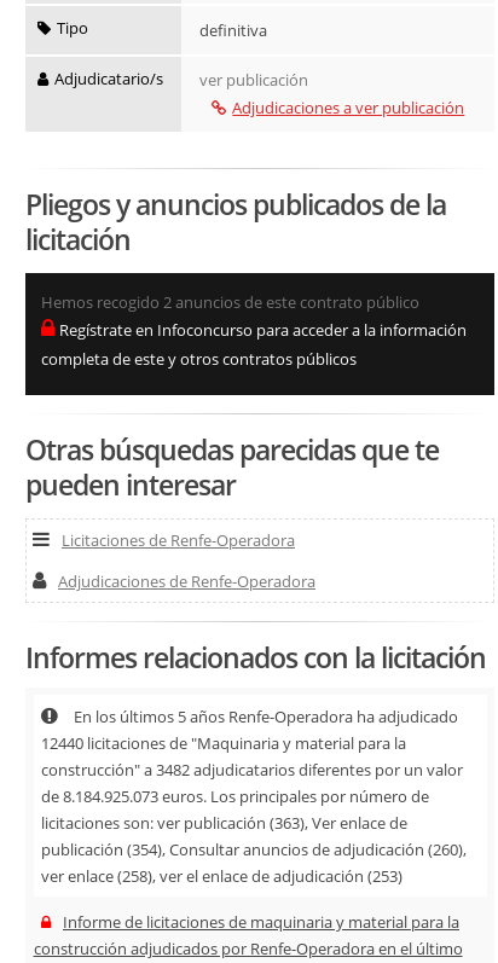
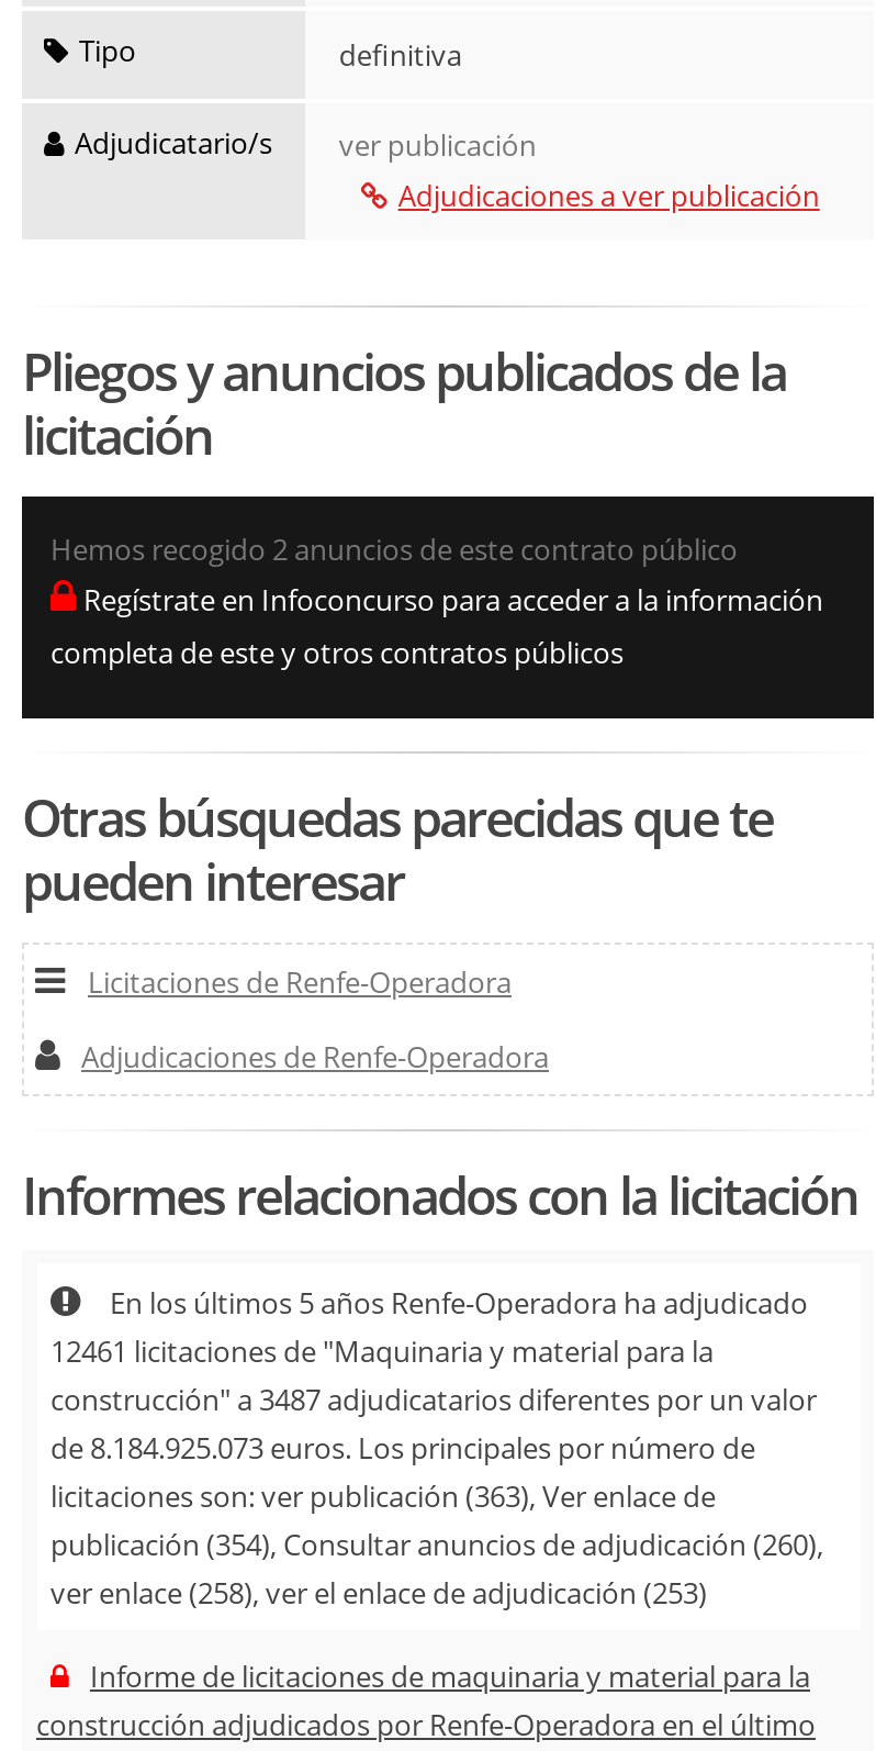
[41,732,406,753] 12440 licitaciones de "Maquinaria y material para la -> [50,1330,714,1370] 12461 licitaciones de "Maquinaria y material para la
[41,758,463,780] construcción" a 3482 adjudicatarios diferentes por un valor -> [50,1379,817,1418] construcción" a 3487 adjudicatarios diferentes por un valor

